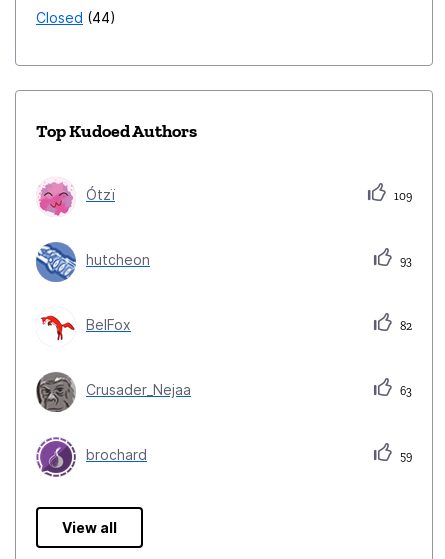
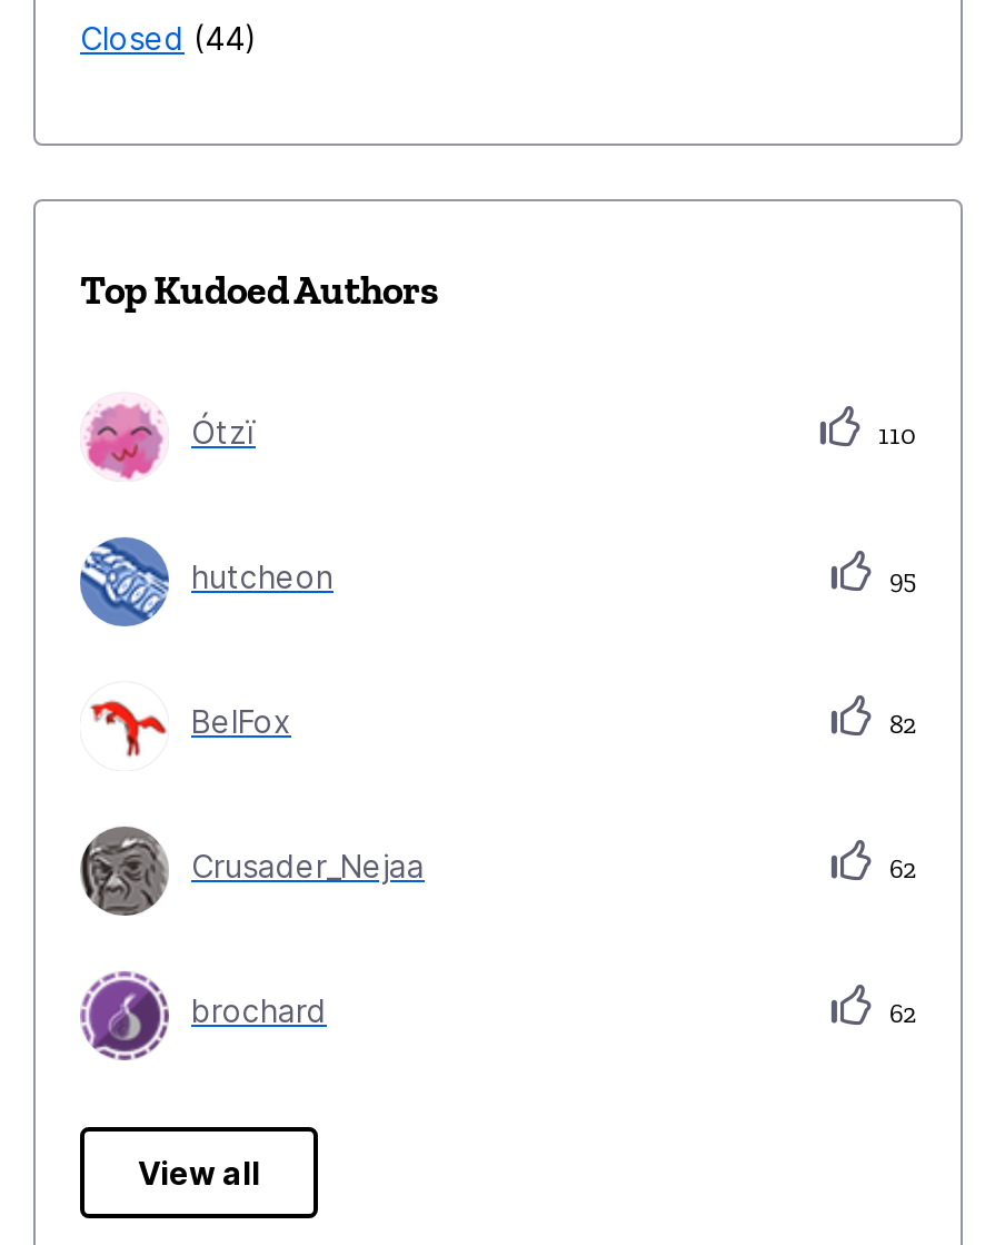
[391,189,412,203] 109 -> [872,420,916,451] 110
[397,254,412,268] 93 -> [883,565,916,596] 95
[397,384,412,398] 63 -> [883,854,916,885] 62
[397,449,412,463] 59 -> [883,998,916,1030] 62

